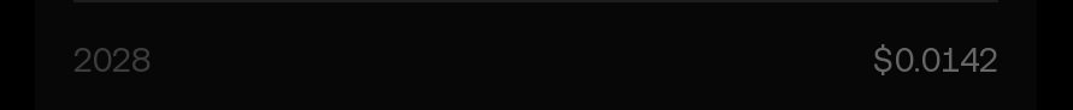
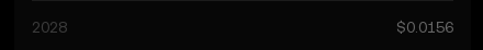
[873,41,998,79] $0.0142 -> [396,18,453,36] $0.0156

